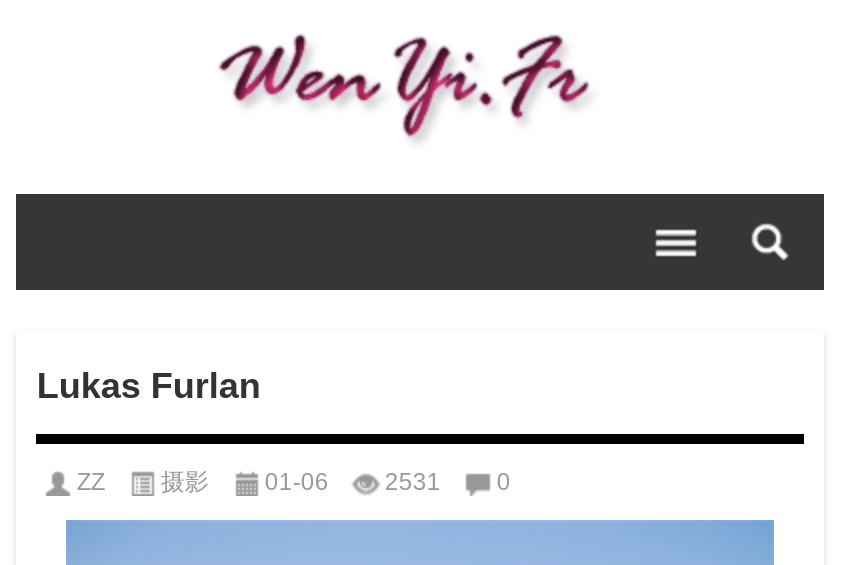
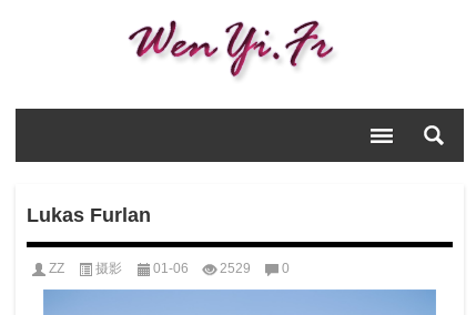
[77,467,511,495] ZZ 摄影 01-06 2531 0 -> [49,260,290,276] ZZ 摄影 01-06 2529 0

